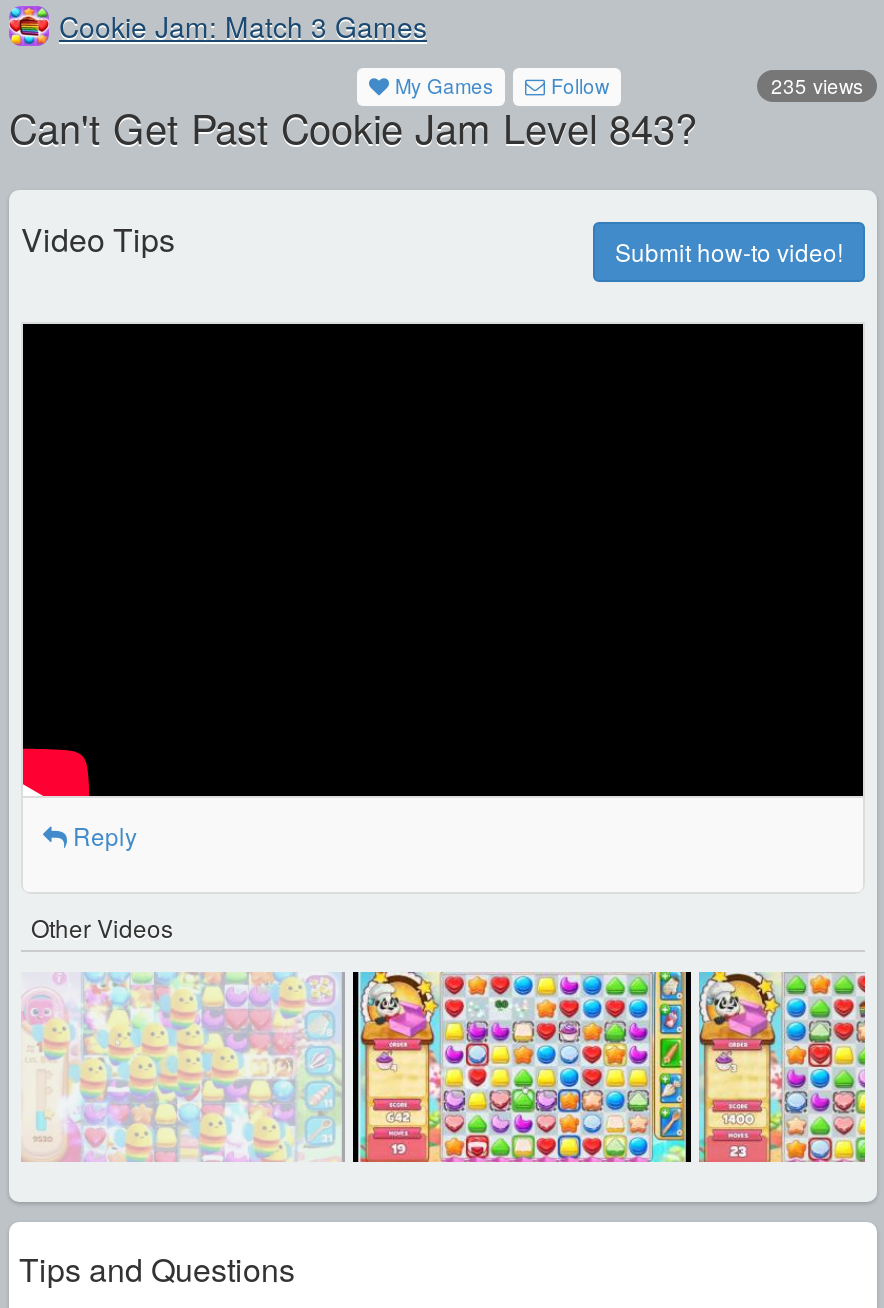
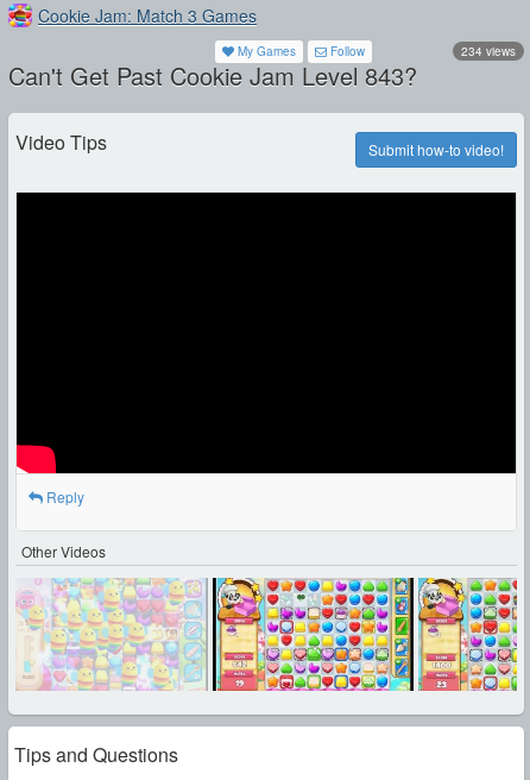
[771,72,863,100] 235 views -> [461,43,516,59] 234 views

